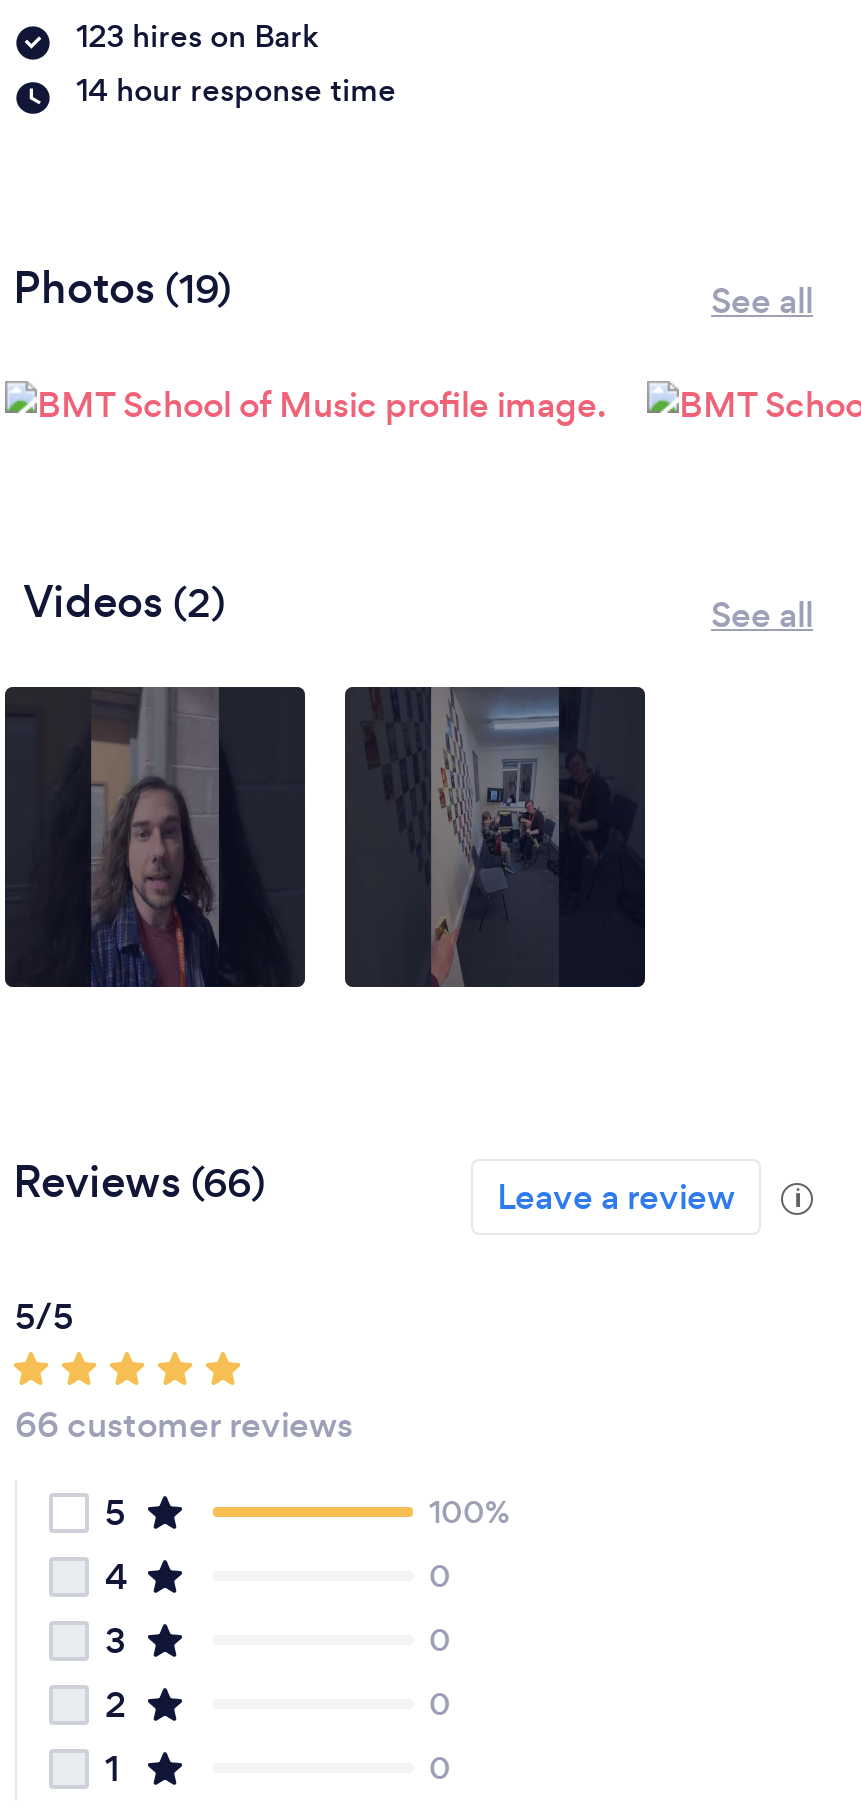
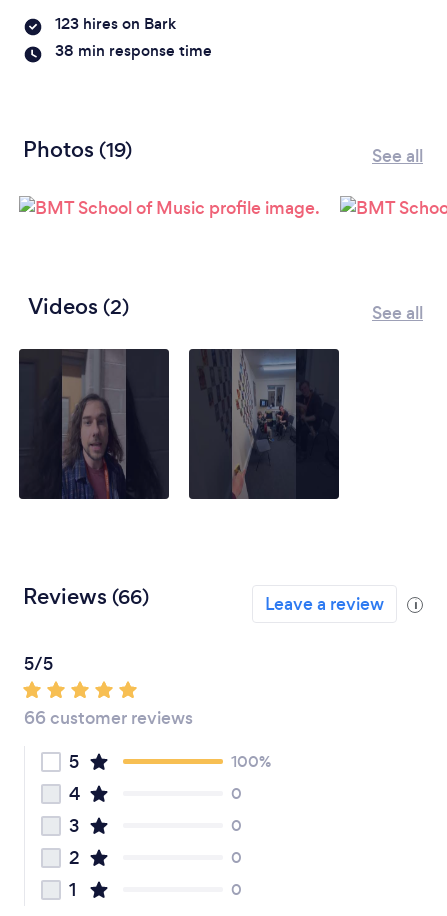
[68,70,396,112] 14 hour response time -> [51,40,212,61] 38 min response time

